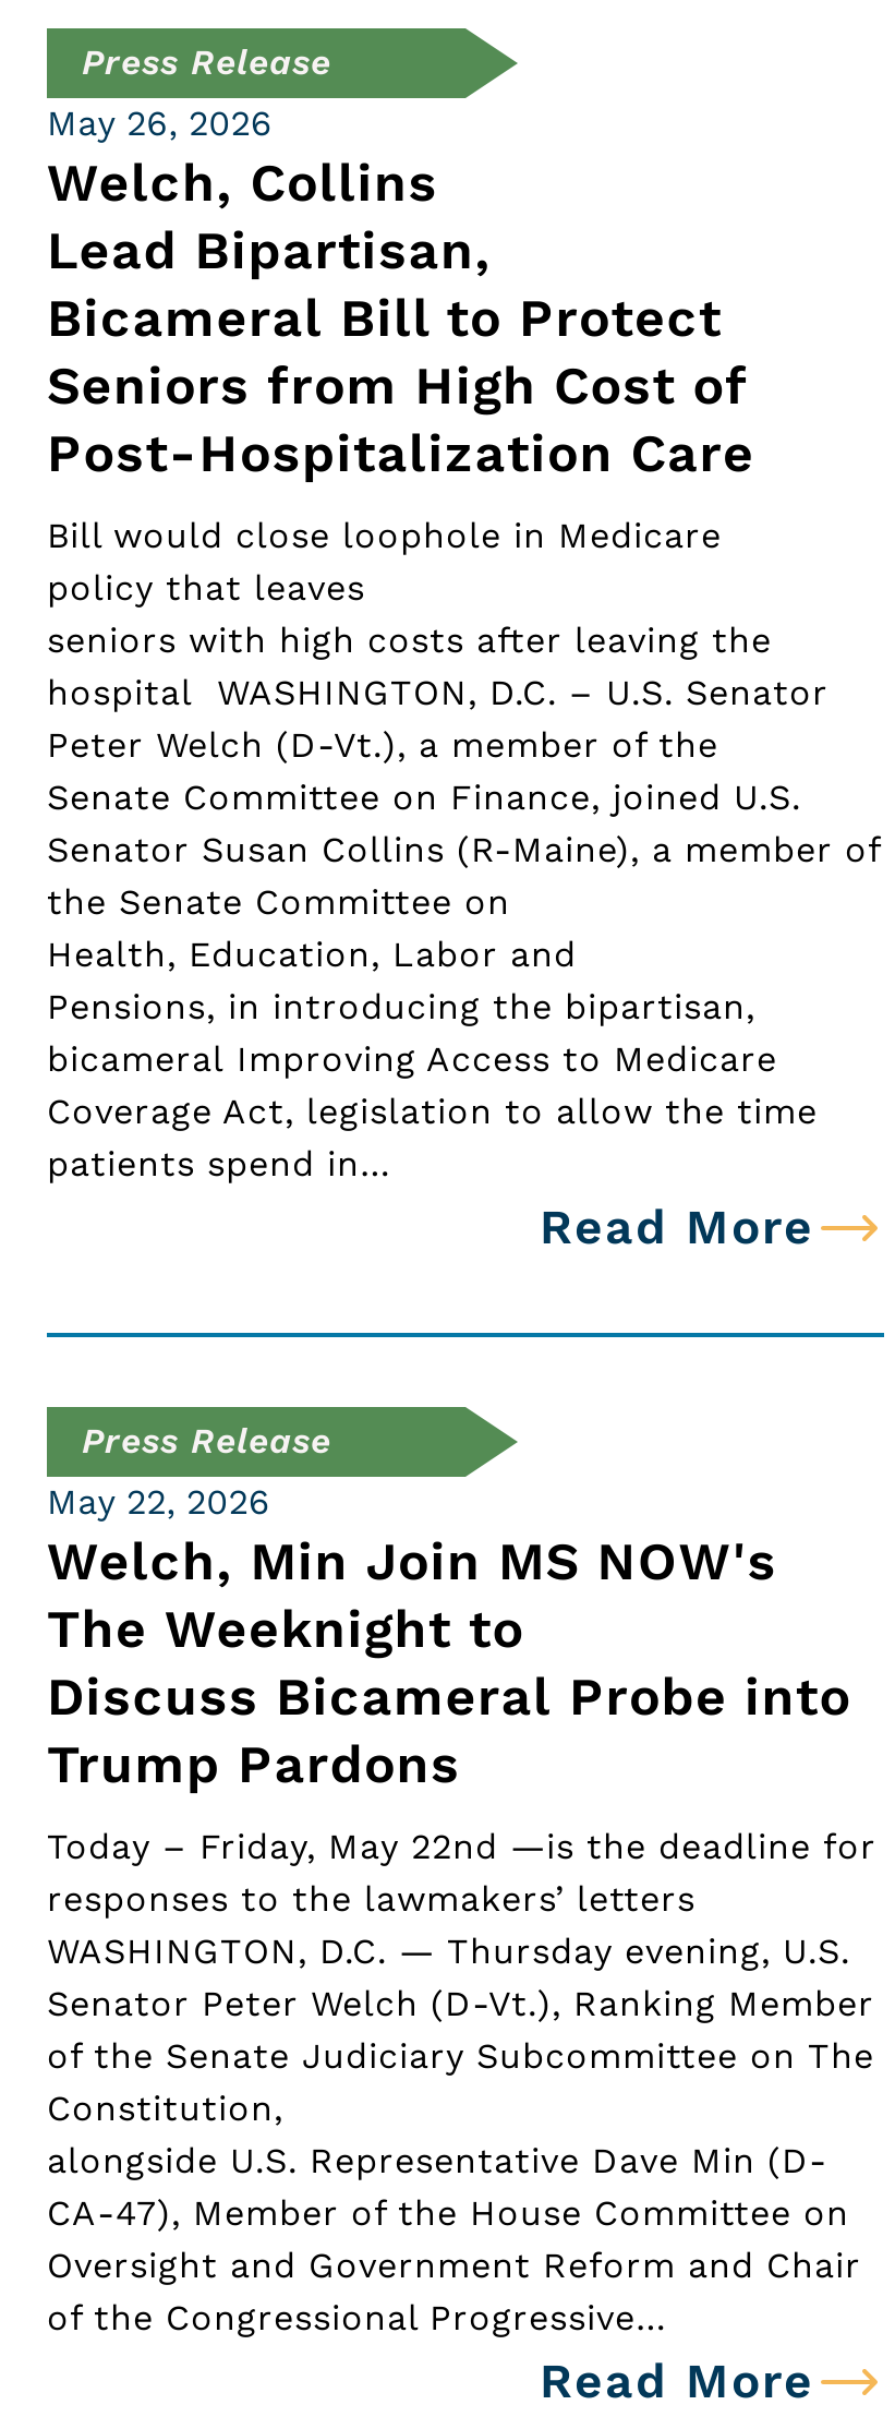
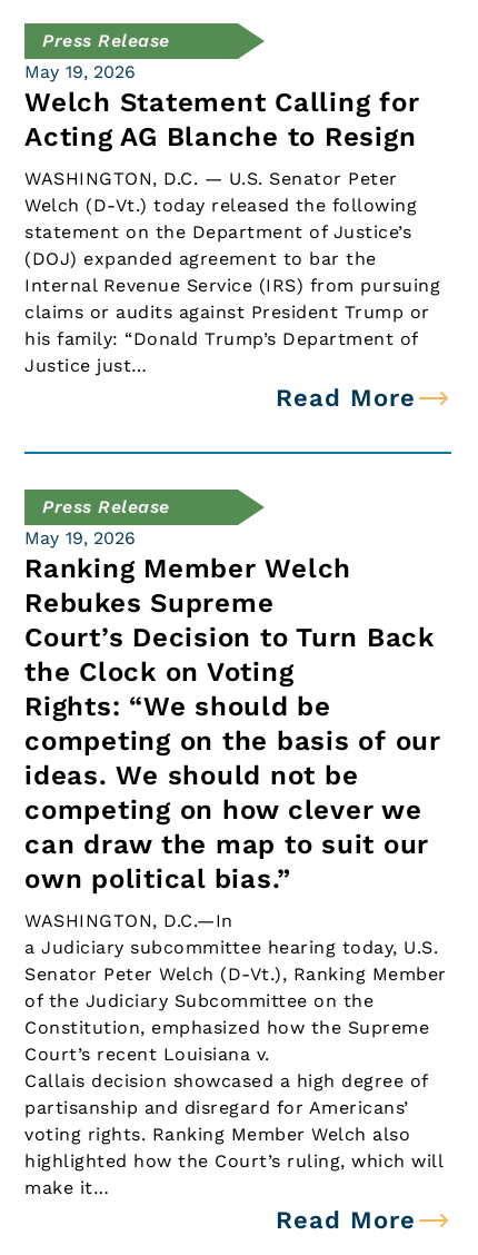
[47,103,772,484] May 26, 2026 | Welch, Collins | Lead Bipartisan, | Bicameral Bill to Protect | Seniors from High Cost of | Post-Hospitalization Care -> [24,61,419,152] May 19, 2026 | Welch Statement Calling for | Acting AG Blanche to Resign
[47,515,880,1185] Bill would close loophole in Medicare | policy that leaves | seniors with high costs after leaving the | hospital WASHINGTON, D.C. – U.S. Senator | Peter Welch (D-Vt.), a member of the | Senate Committee on Finance, joined U.S. | Senator Susan Collins (R-Maine), a member of | the Senate Committee on | Health, Education, Labor and | Pensions, in introducing the bipartisan, | bicameral Improving Access to Medicare | Coverage Act, legislation to allow the time | patients spend in… -> [24,168,440,376] WASHINGTON, D.C. — U.S. Senator Peter | Welch (D-Vt.) today released the following | statement on the Department of Justice’s | (DOJ) expanded agreement to bar the | Internal Revenue Service (IRS) from pursuing | claims or audits against President Trump or | his family: “Donald Trump’s Department of | Justice just…
moved [82,1200,814,1462] -> [42,384,416,517]: Read More | Press Release
[47,1481,851,1795] May 22, 2026 | Welch, Min Join MS NOW's | The Weeknight to | Discuss Bicameral Probe into | Trump Pardons -> [24,527,441,895] May 19, 2026 | Ranking Member Welch | Rebukes Supreme | Court’s Decision to Turn Back | the Clock on Voting | Rights: “We should be | competing on the basis of our | ideas. We should not be | competing on how clever we | can draw the map to suit our | own political bias.”
[47,1826,876,1972] Today – Friday, May 22nd —is the deadline for | responses to the lawmakers’ letters | WASHINGTON, D.C. — Thursday evening, U.S. -> [24,910,438,958] WASHINGTON, D.C.—In | a Judiciary subcommittee hearing today, U.S.
moved [47,1983,874,2024] -> [24,964,446,985]: Senator Peter Welch (D-Vt.), Ranking Member
[47,2035,874,2338] of the Senate Judiciary Subcommittee on The | Constitution, | alongside U.S. Representative Dave Min (D- | CA-47), Member of the House Committee on | Oversight and Government Reform and Chair | of the Congressional Progressive… -> [24,990,442,1198] of the Judiciary Subcommittee on the | Constitution, emphasized how the Supreme | Court’s recent Louisiana v. | Callais decision showcased a high degree of | partisanship and disregard for Americans’ | voting rights. Ranking Member Welch also | highlighted how the Court’s ruling, which will | make it…

